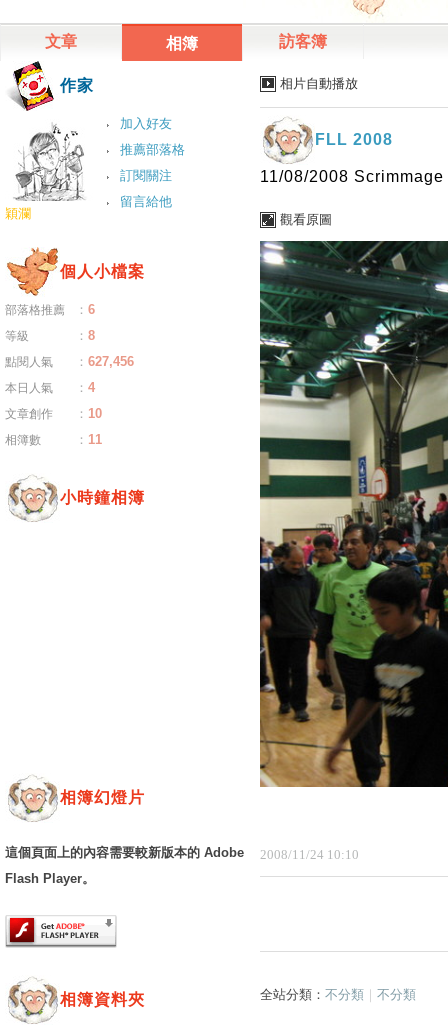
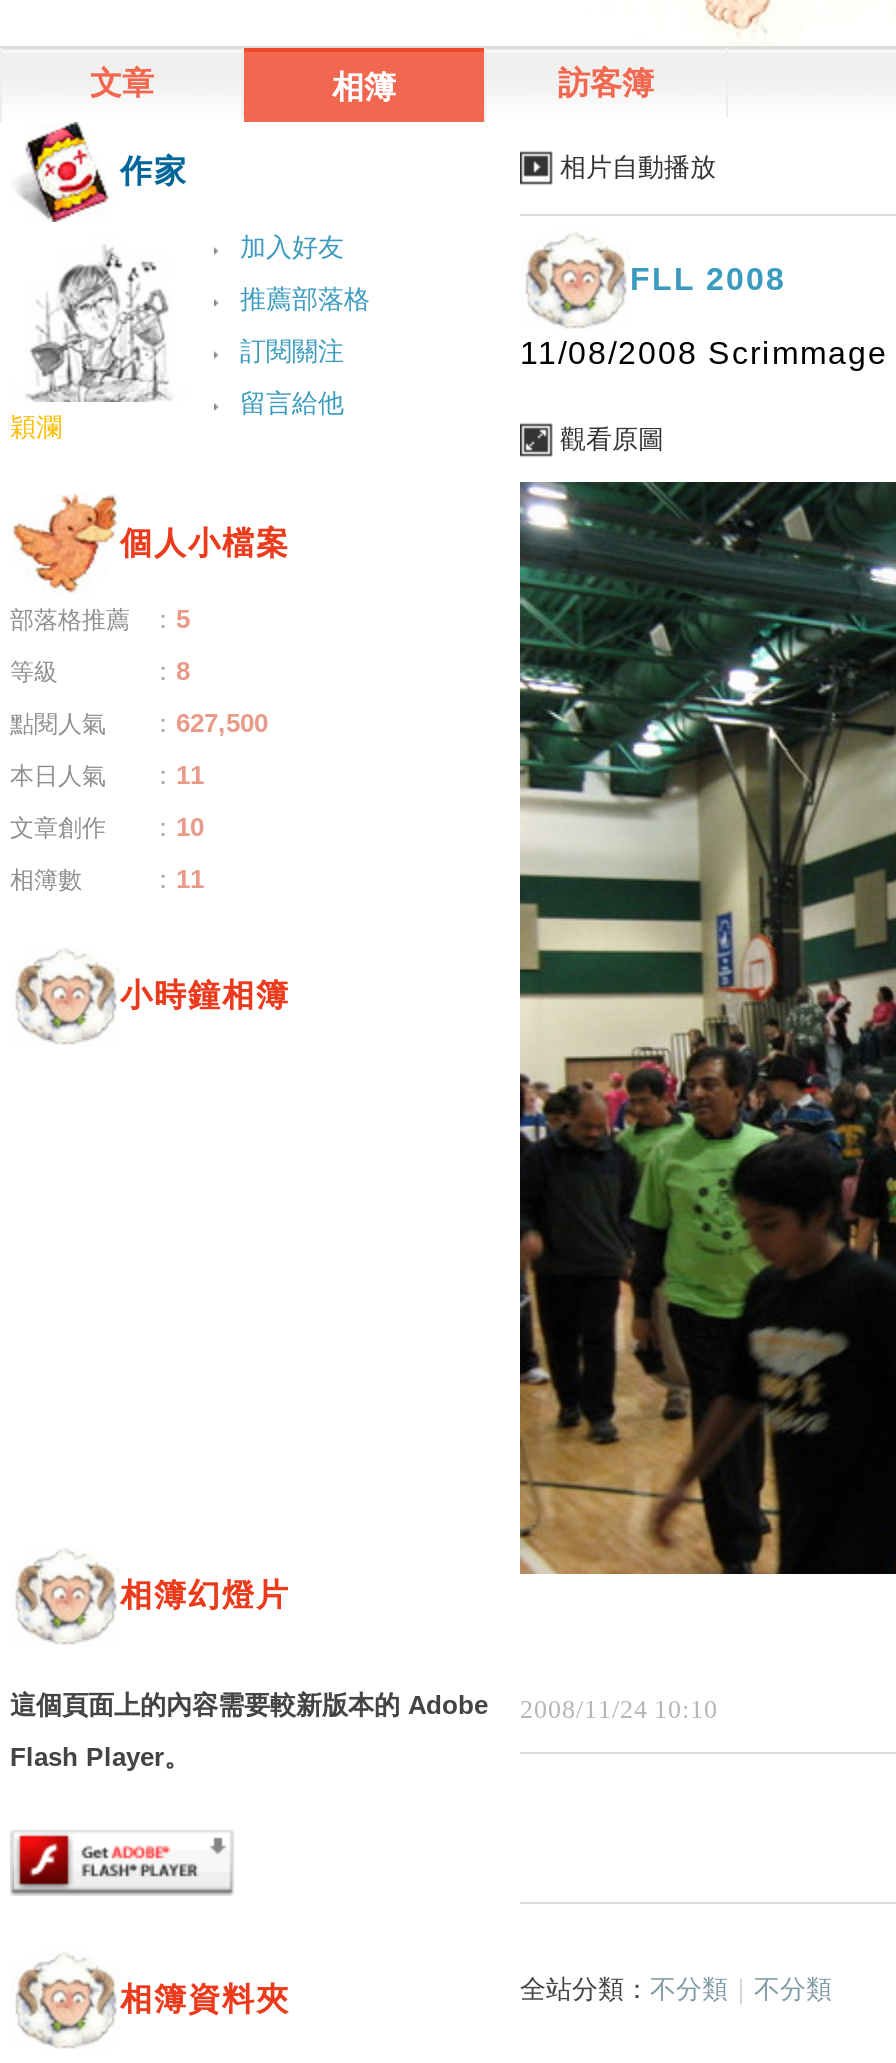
[5,302,95,317] 部落格推薦 ：6 -> [10,604,190,634] 部落格推薦 ：5
[5,354,134,369] 點閱人氣 ：627,456 -> [10,708,268,738] 點閱人氣 ：627,500
[5,380,95,395] 本日人氣 ：4 -> [10,760,204,790] 本日人氣 ：11

